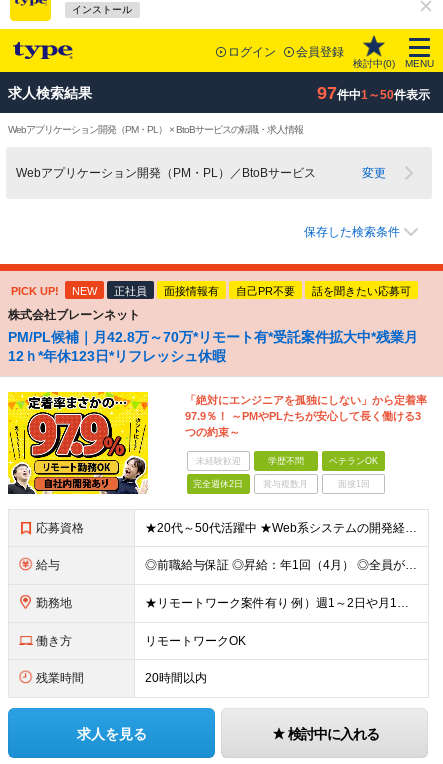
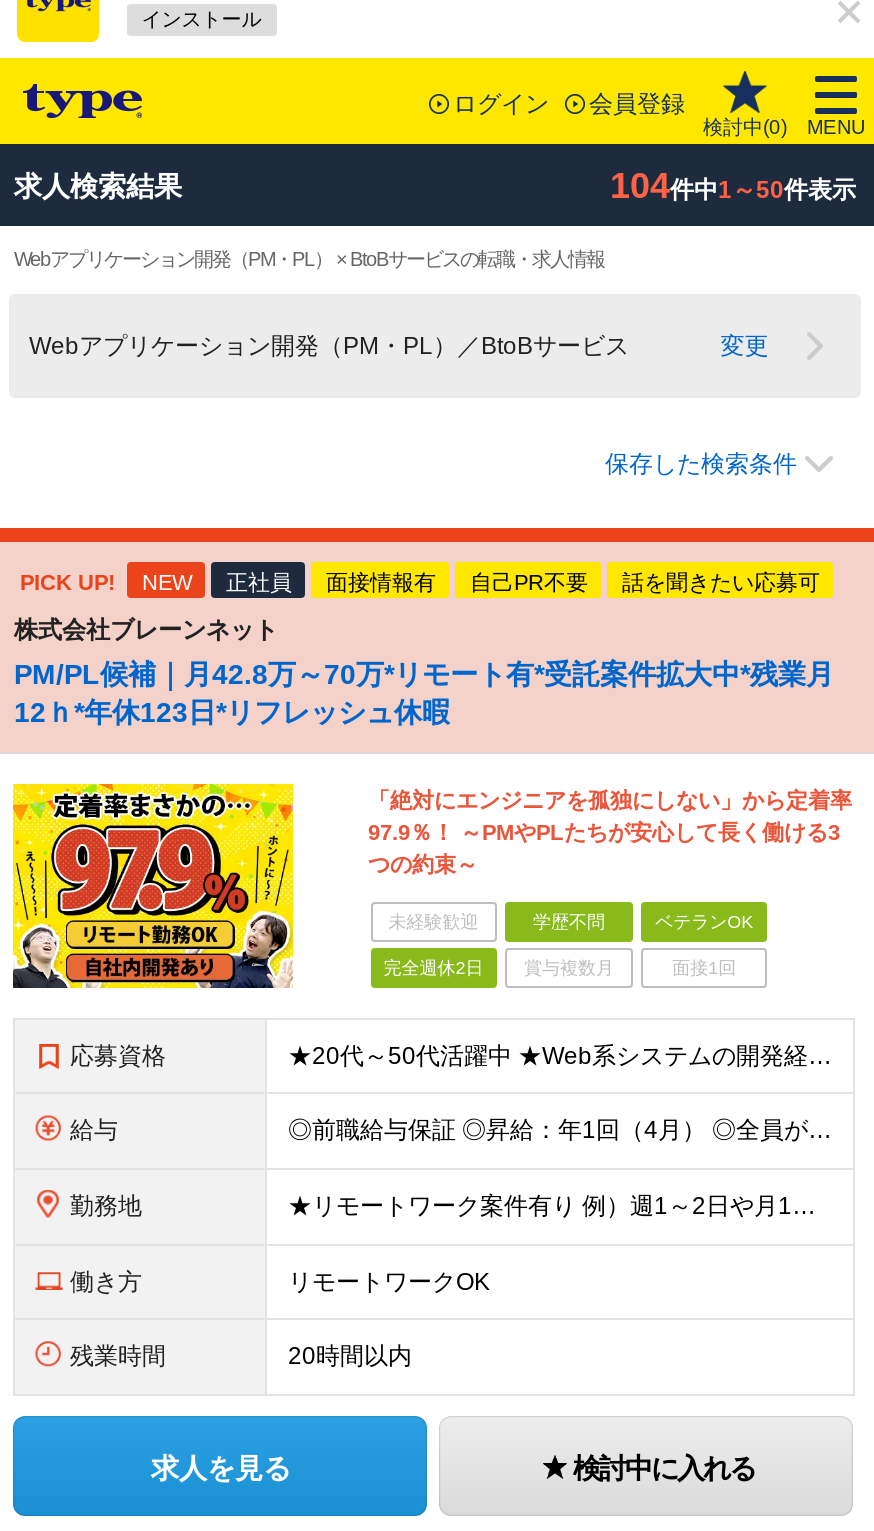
[316,83,429,103] 97件中1～50件表示 -> [610,166,856,206] 104件中1～50件表示

